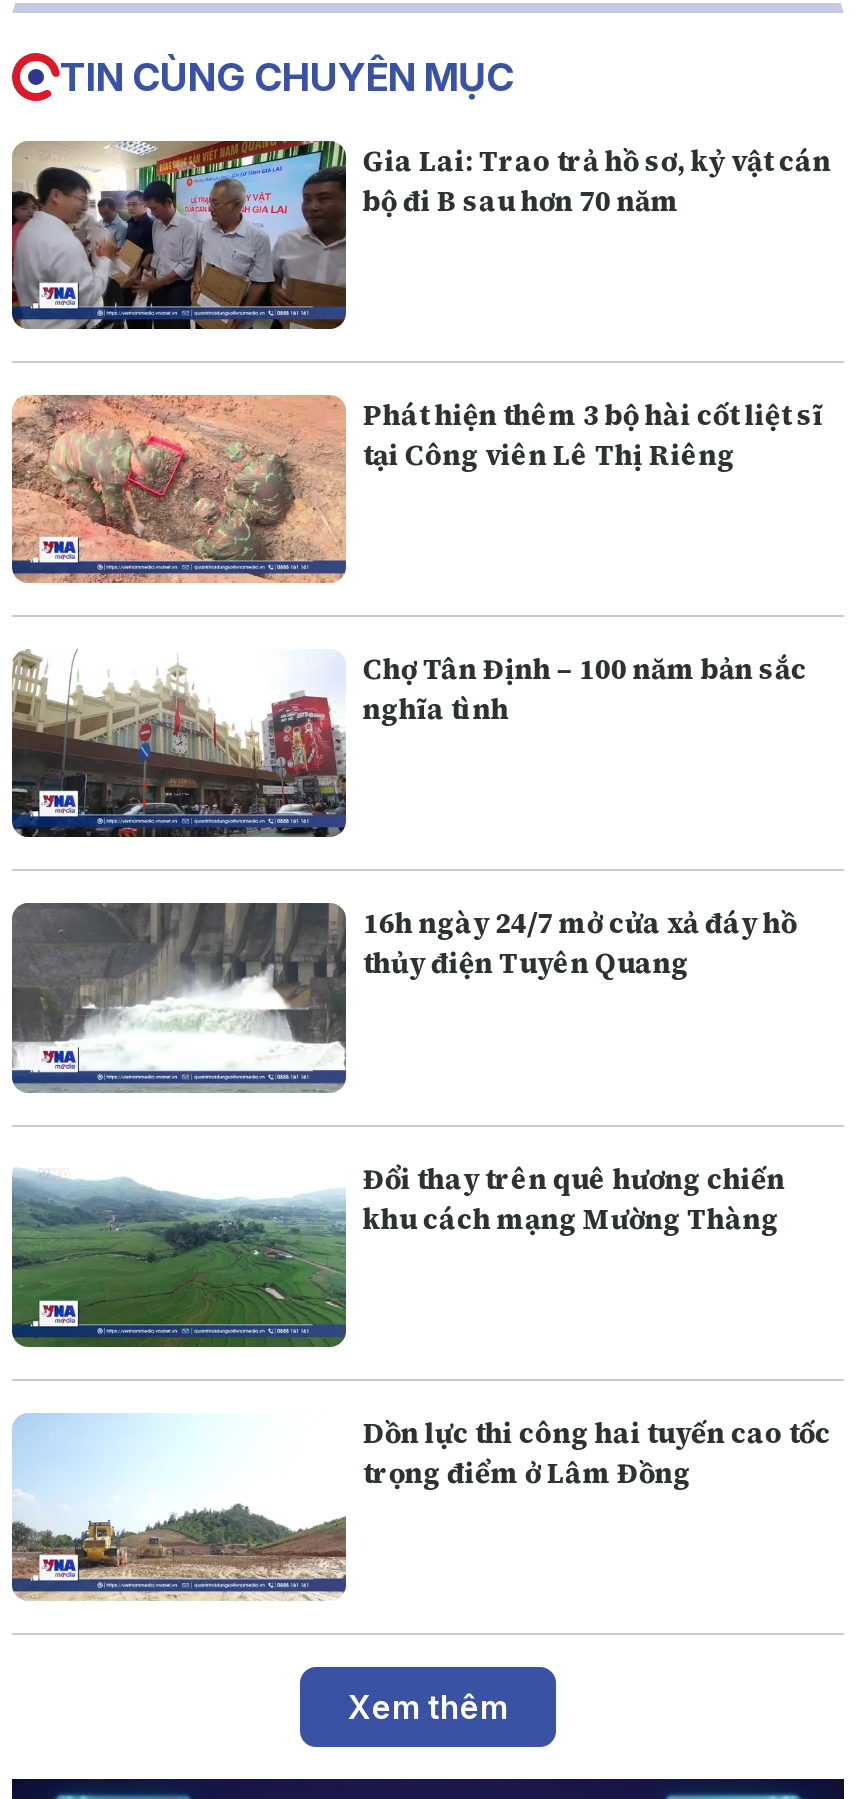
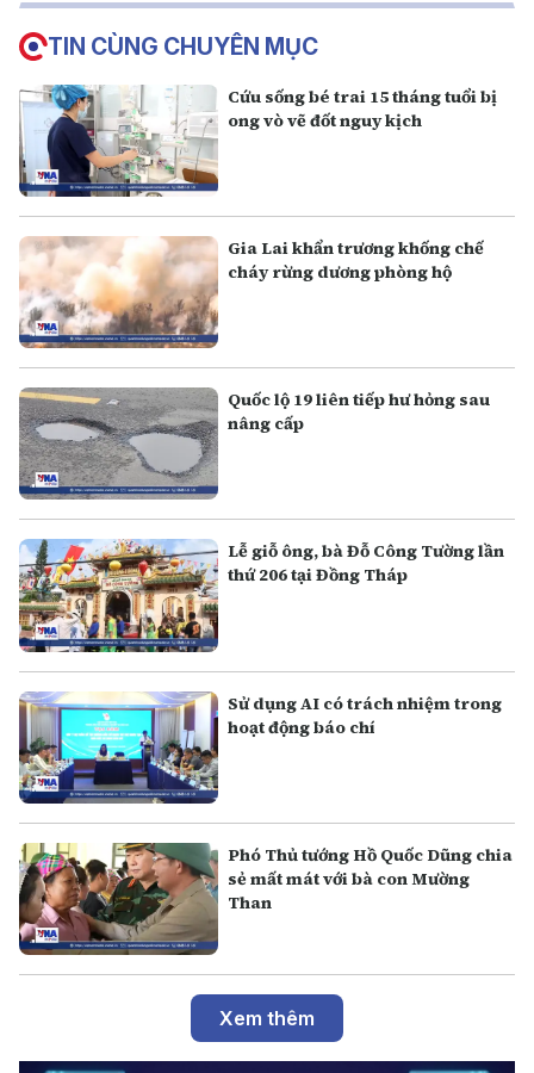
[10,139,831,331] [image] | Gia Lai: Trao trả hồ sơ, kỷ vật cán | bộ đi B sau hơn 70 năm -> [18,83,498,198] [image] | Cứu sống bé trai 15 tháng tuổi bị | ong vò vẽ đốt nguy kịch
[12,393,823,583] [image] | Phát hiện thêm 3 bộ hài cốt liệt sĩ | tại Công viên Lê Thị Riêng -> [19,236,484,349] [image] | Gia Lai khẩn trương khống chế | cháy rừng dương phòng hộ
[12,649,807,839] [image] | Chợ Tân Định – 100 năm bản sắc | nghĩa tình -> [19,386,490,501] [image] | Quốc lộ 19 liên tiếp hư hỏng sau | nâng cấp
[10,901,797,1093] [image] | 16h ngày 24/7 mở cửa xả đáy hồ | thủy điện Tuyên Quang -> [18,539,505,653] [image] | Lễ giỗ ông, bà Đỗ Công Tường lần | thứ 206 tại Đồng Tháp
[10,1158,785,1349] [image] | Đổi thay trên quê hương chiến | khu cách mạng Mường Thàng -> [19,691,502,805] [image] | Sử dụng AI có trách nhiệm trong | hoạt động báo chí
[10,1412,831,1601] [image] | Dồn lực thi công hai tuyến cao tốc | trọng điểm ở Lâm Đồng -> [18,842,513,956] [image] | Phó Thủ tướng Hồ Quốc Dũng chia | sẻ mất mát với bà con Mường | Than

